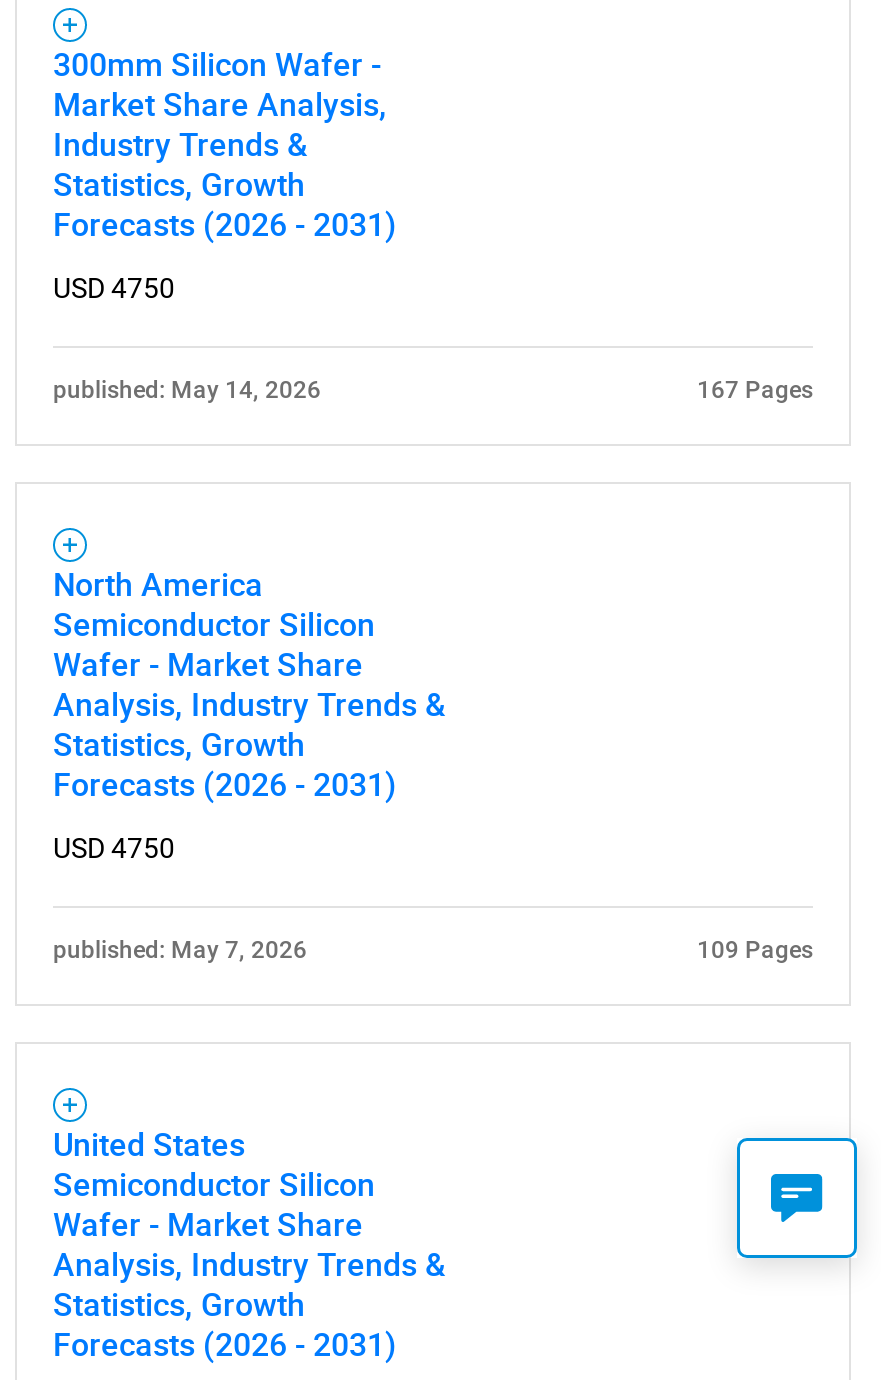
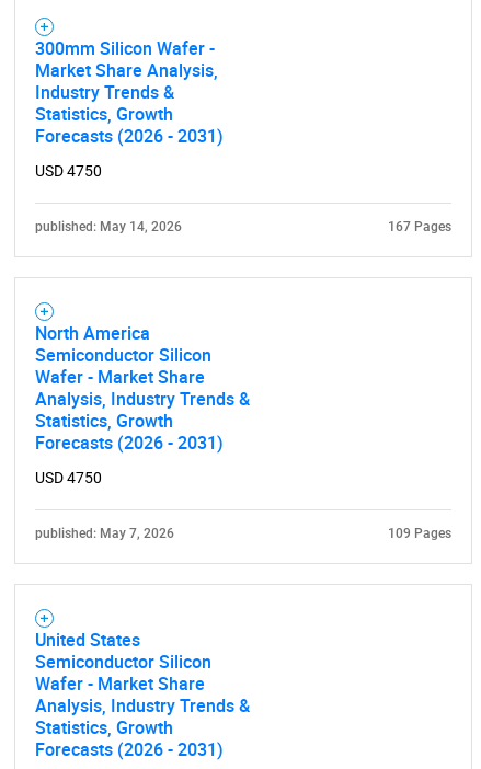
[733,1134,861,1266] [image] -> none

